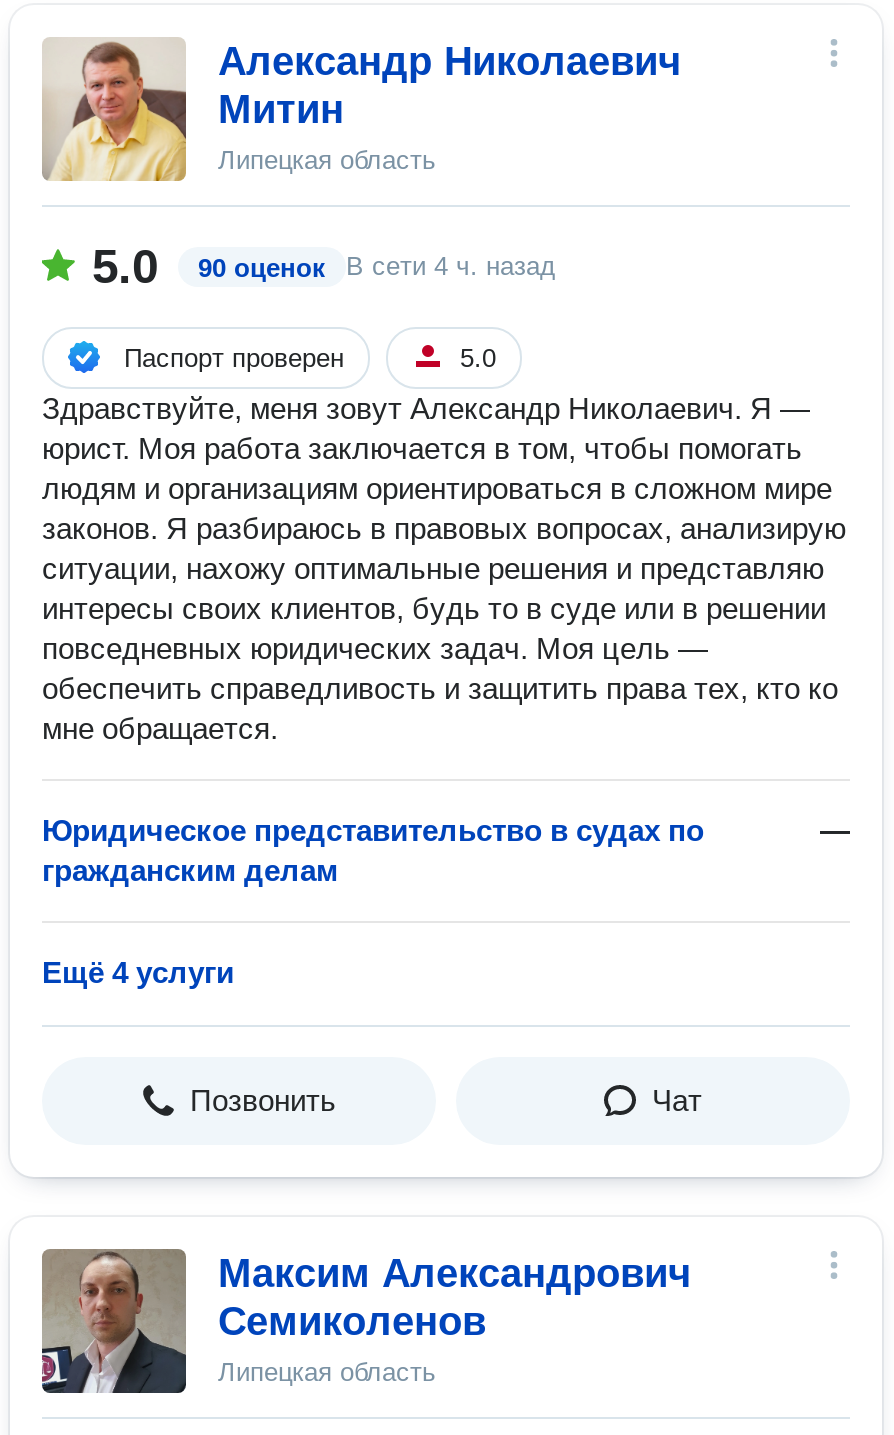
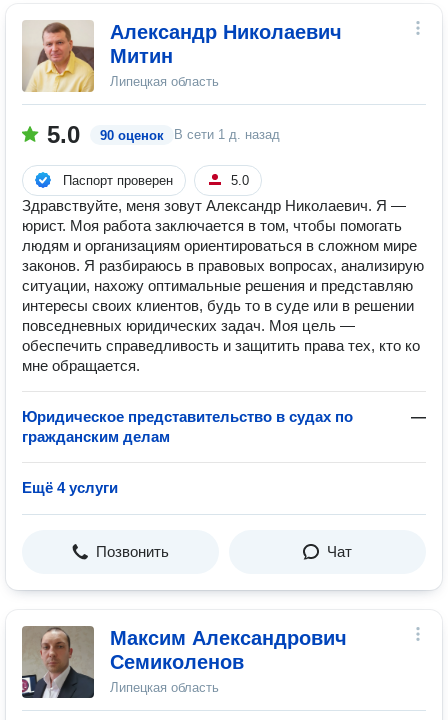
[92,239,556,293] 5.0 90 оценок В сети 4 ч. назад -> [47,121,280,148] 5.0 90 оценок В сети 1 д. назад

